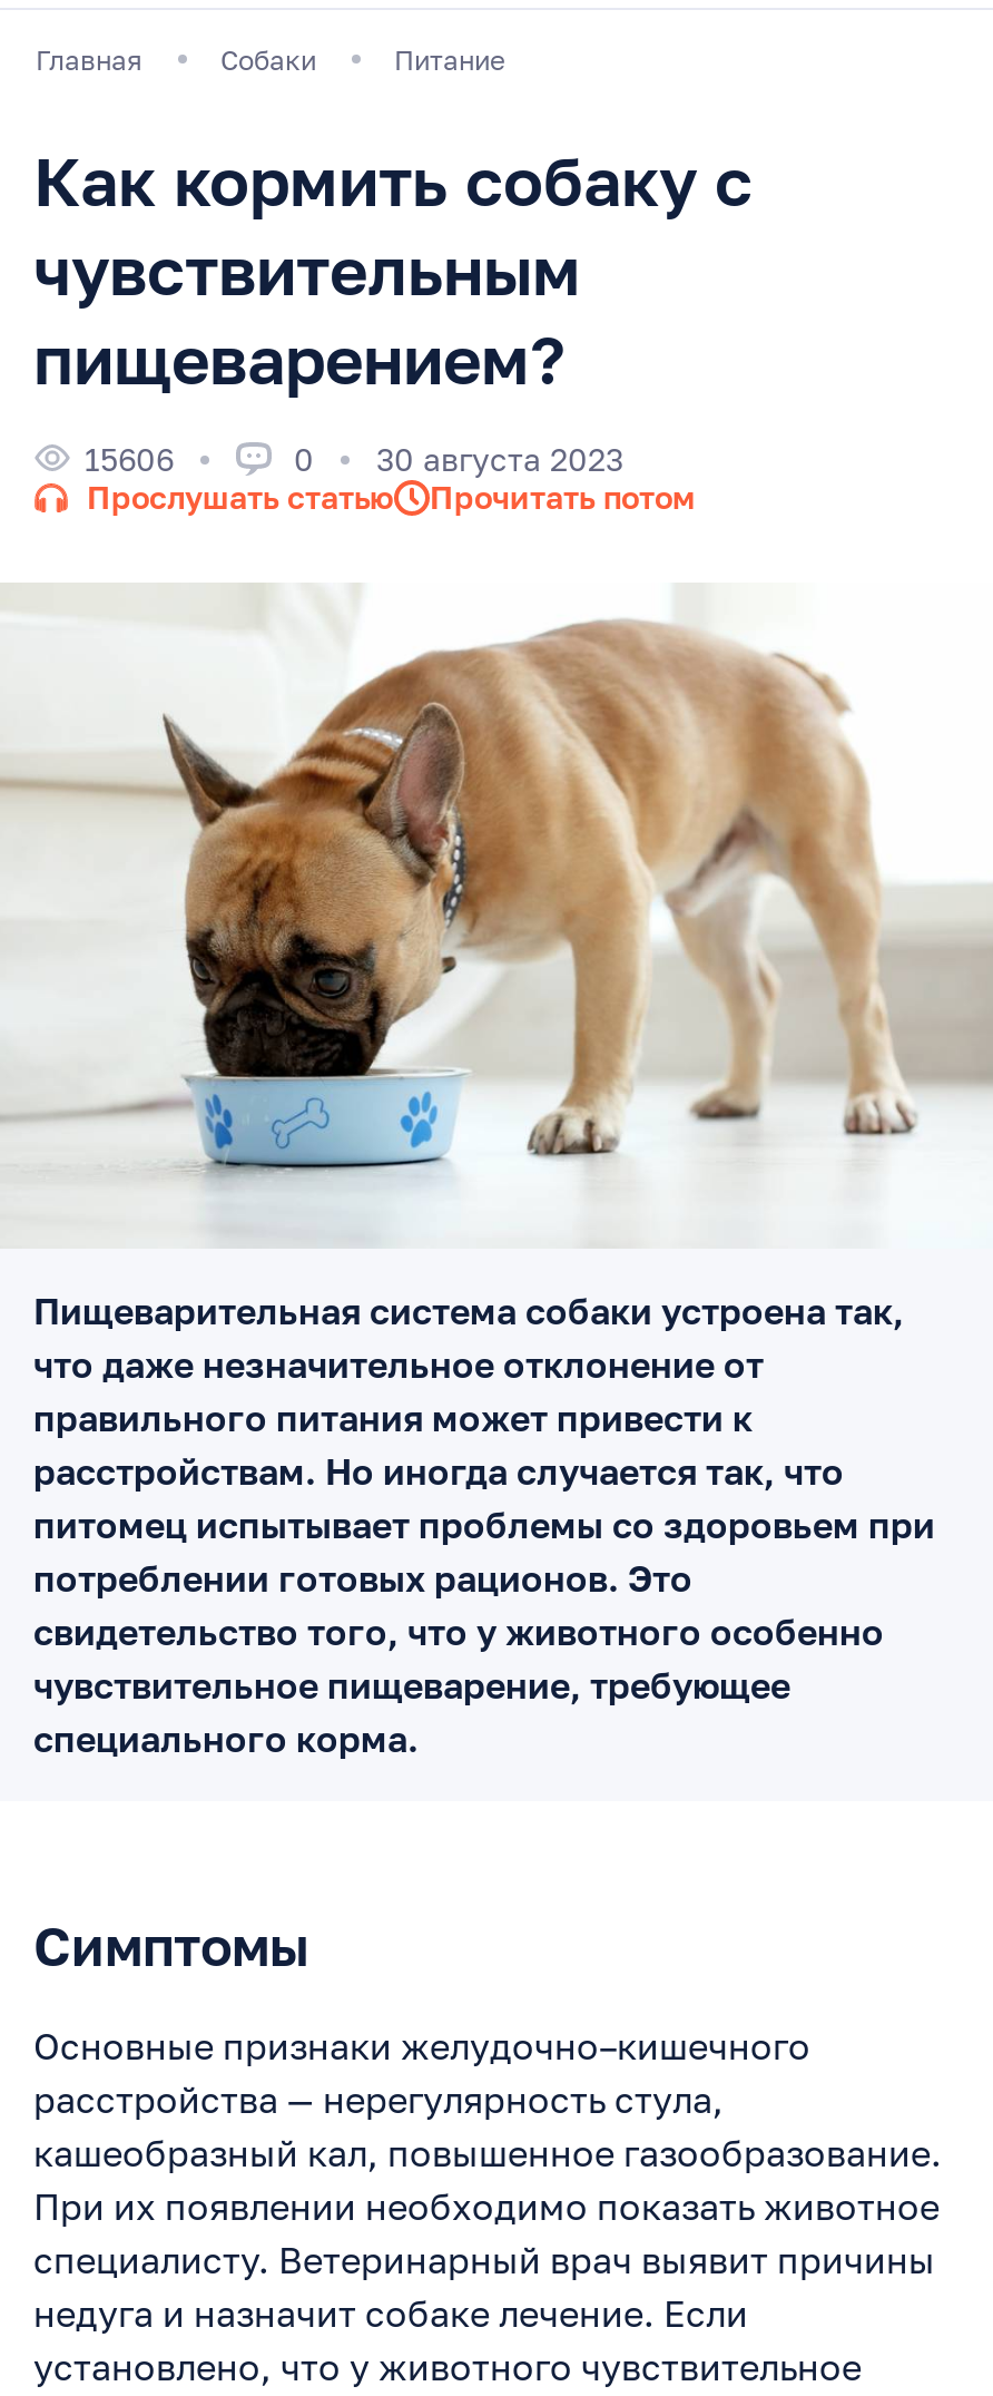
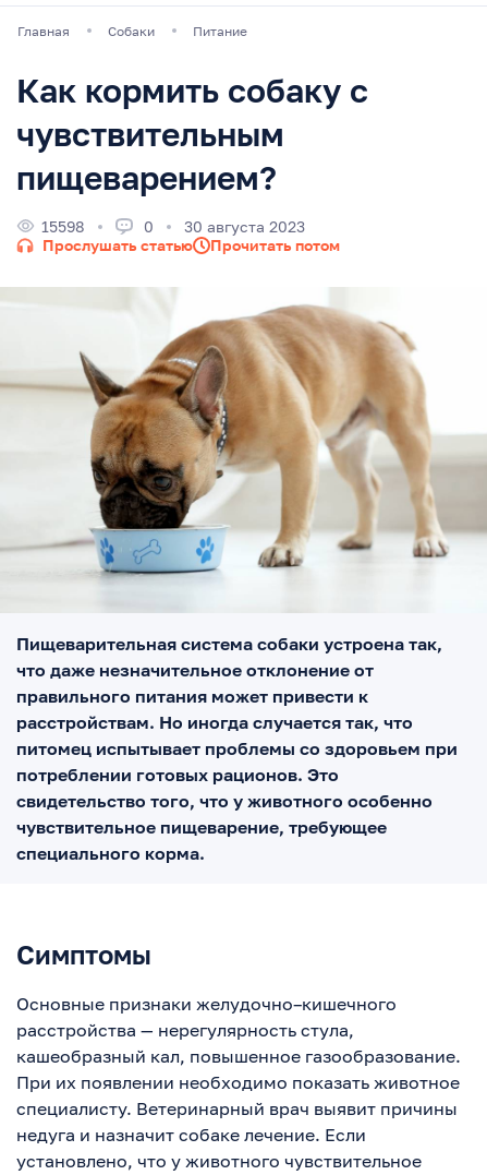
[85,440,174,478] 15606 -> [41,217,85,236] 15598

